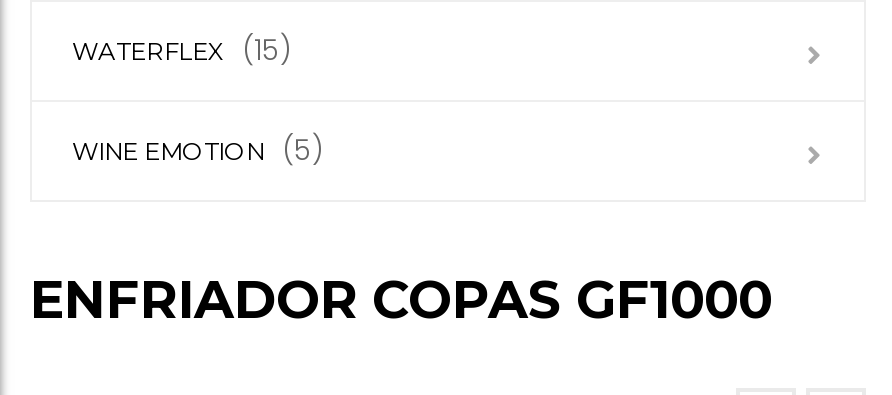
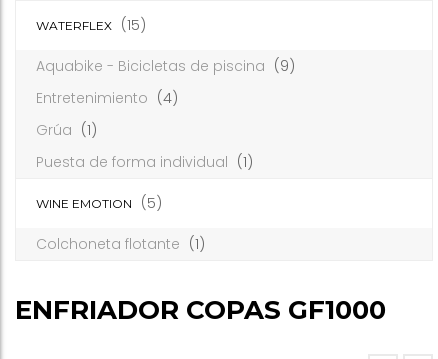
none -> [36,56,295,172] Aquabike - Bicicletas de piscina (9) | Entretenimiento (4) | Grúa (1) | Puesta de forma individual (1)
none -> [36,234,205,254] Colchoneta flotante (1)

